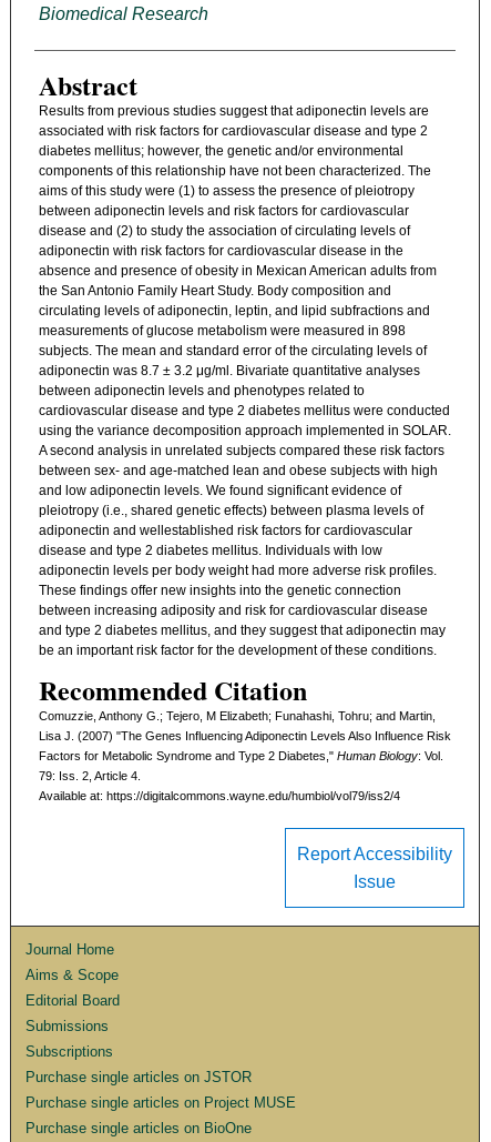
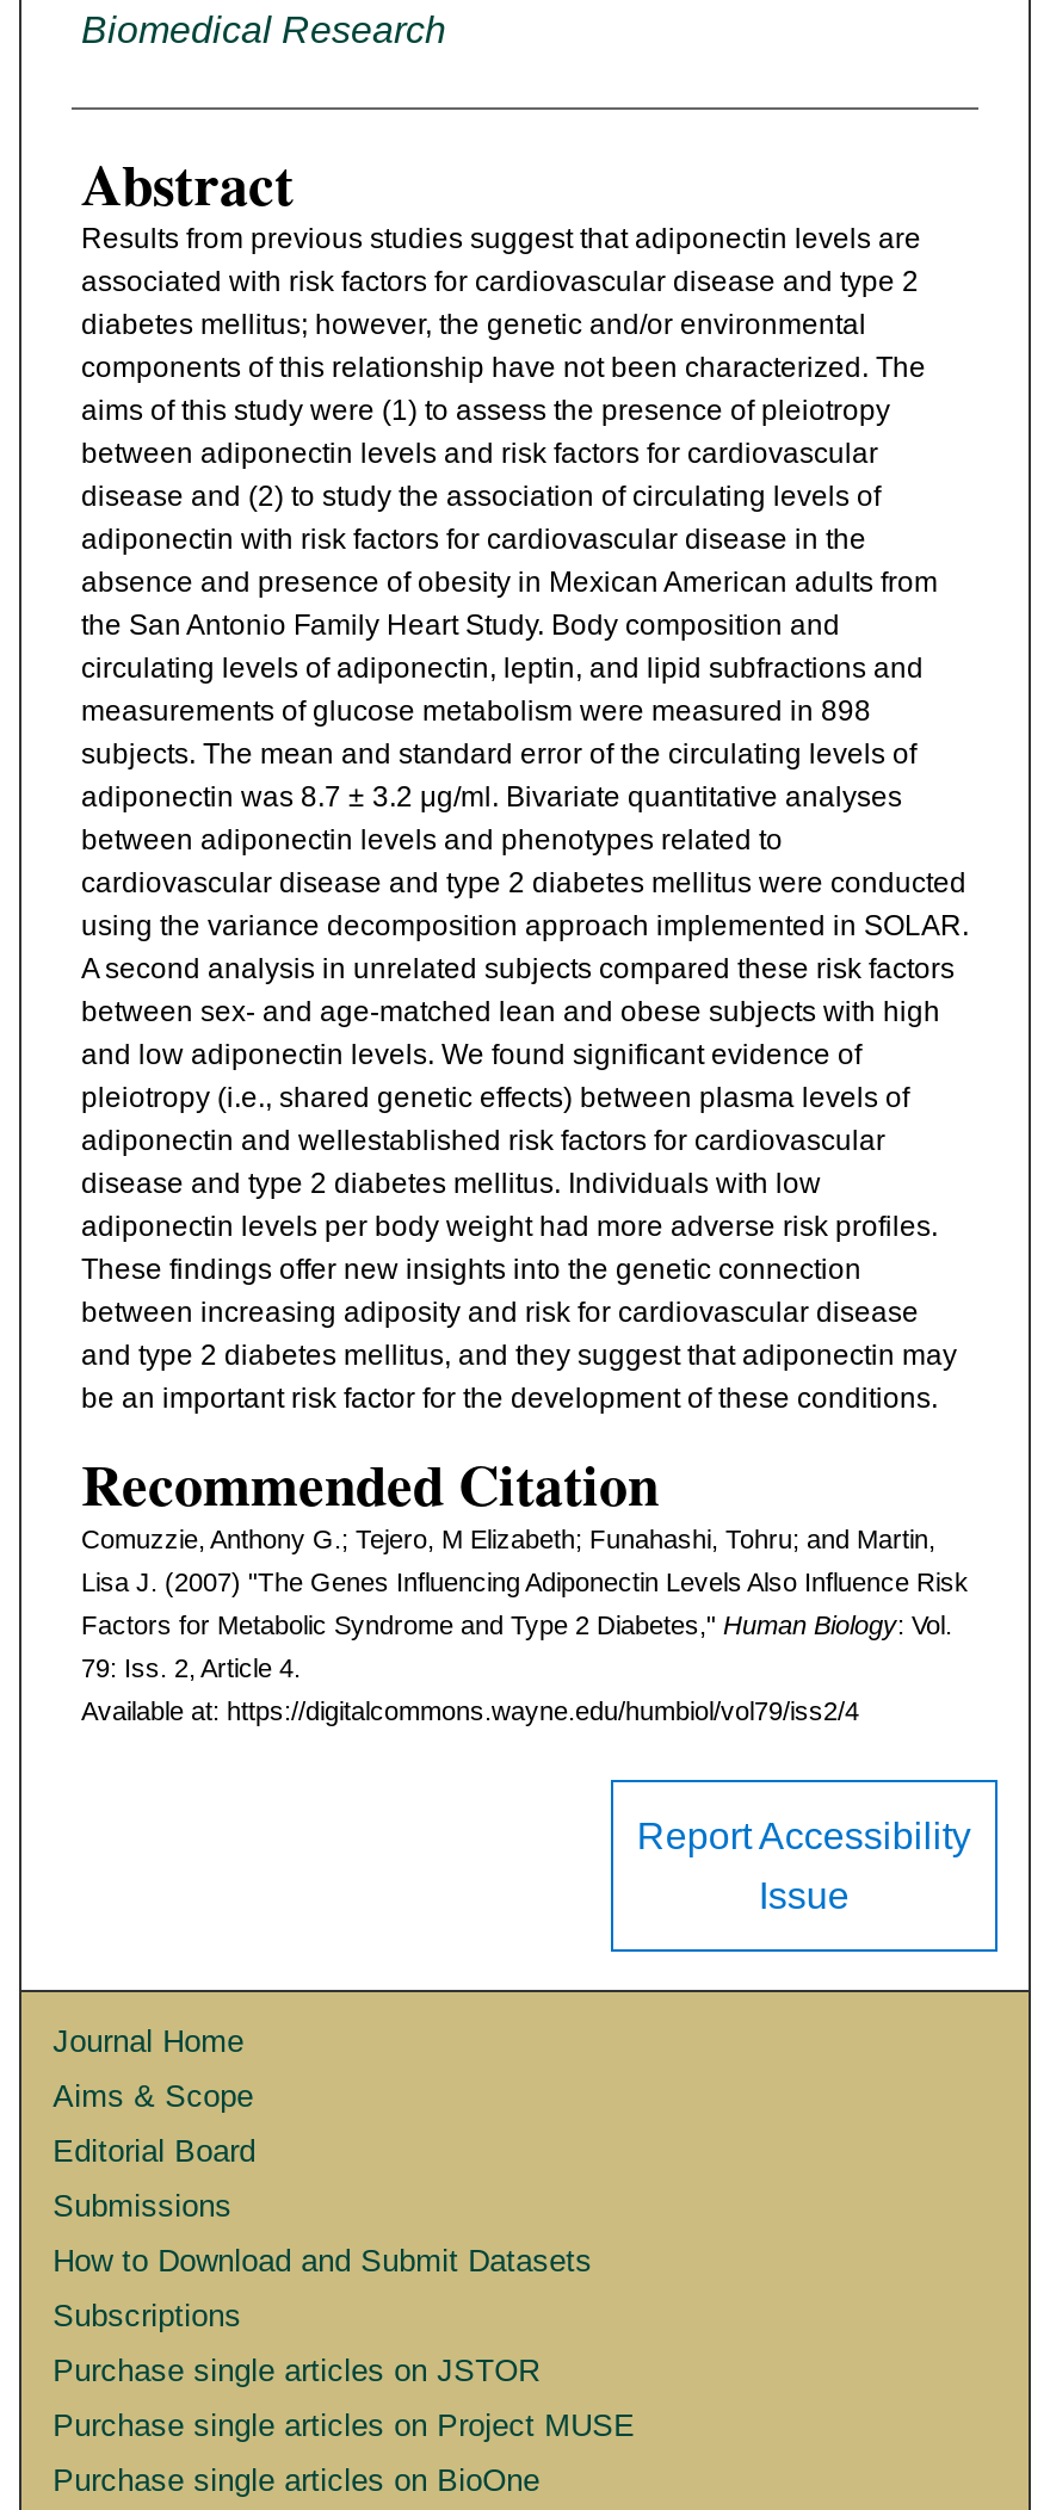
none -> [53,2244,592,2280] How to Download and Submit Datasets

